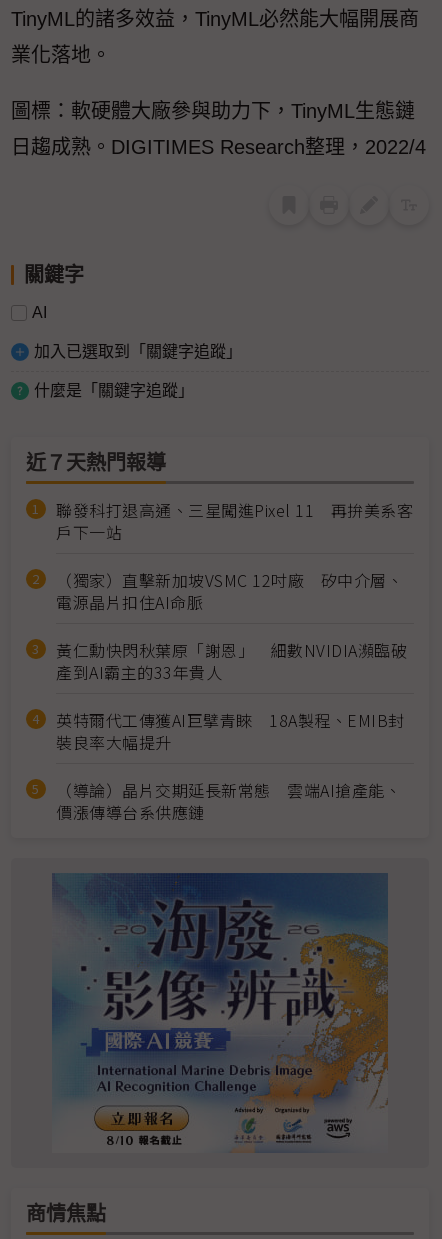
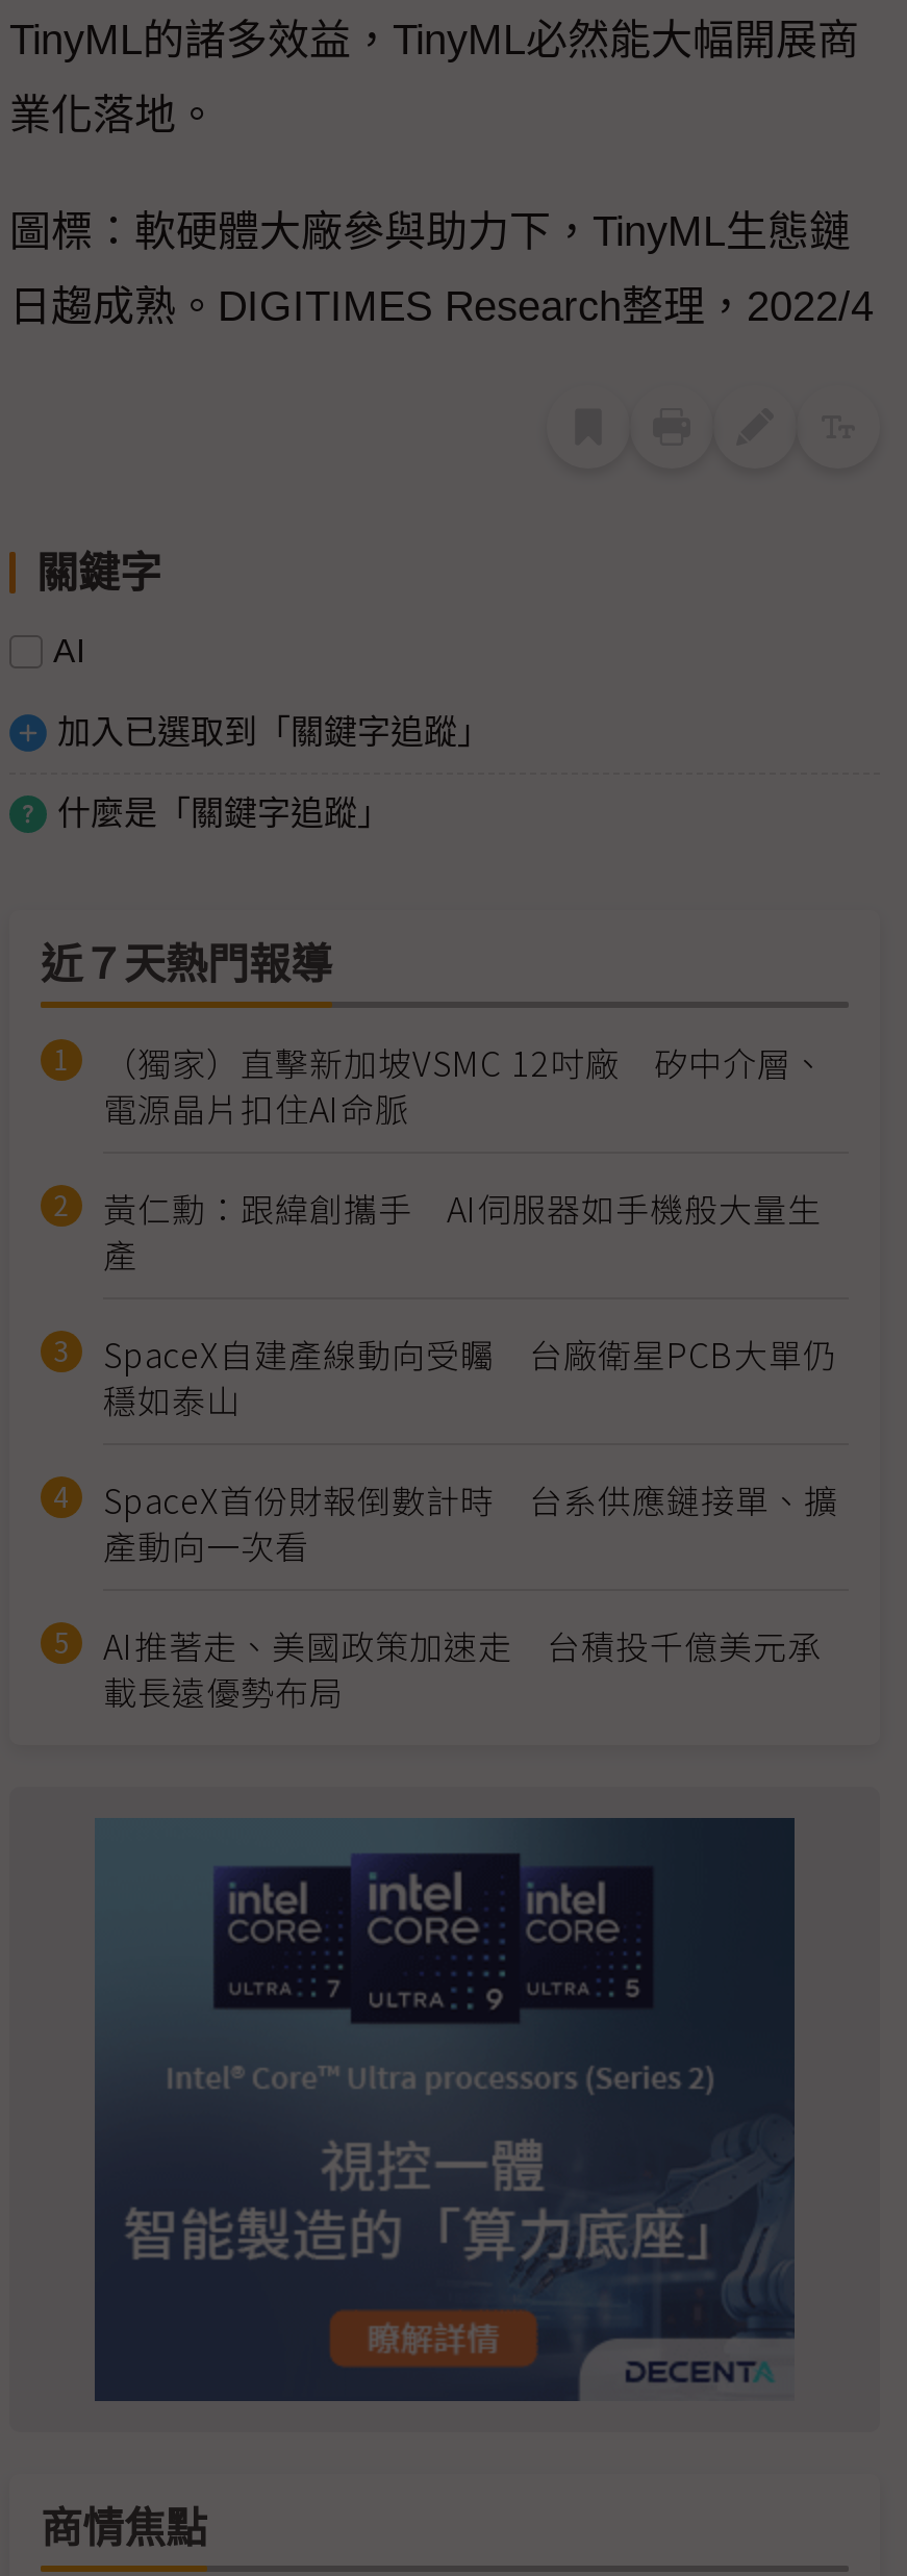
[56,498,413,544] 聯發科打退高通、三星闖進Pixel 11 再拚美系客 | 戶下一站 -> none
moved [56,568,403,614] -> [103,1036,826,1132]: （獨家）直擊新加坡VSMC 12吋廠 矽中介層、 | 電源晶片扣住AI命脈
[56,638,407,824] 黃仁勳快閃秋葉原「謝恩」 細數NVIDIA瀕臨破 | 產到AI霸主的33年貴人 | 英特爾代工傳獲AI巨擘青睞 18A製程、EMIB封 | 裝良率大幅提升 | （導論）晶片交期延長新常態 雲端AI搶產能、 | 價漲傳導台系供應鏈 -> [103,1182,838,1715] 黃仁勳：跟緯創攜手 AI伺服器如手機般大量生 | 產 | SpaceX自建產線動向受矚 台廠衛星PCB大單仍 | 穩如泰山 | SpaceX首份財報倒數計時 台系供應鏈接單、擴 | 產動向一次看 | AI推著走、美國政策加速走 台積投千億美元承 | 載長遠優勢布局
[52,879,389,1153] [image] -> [93,1818,797,2403] [image]

